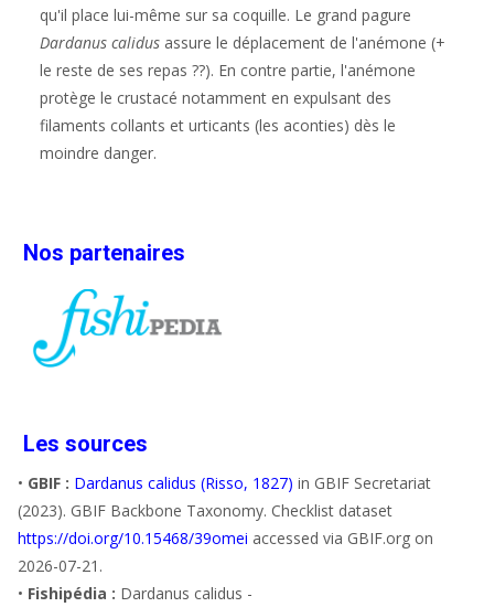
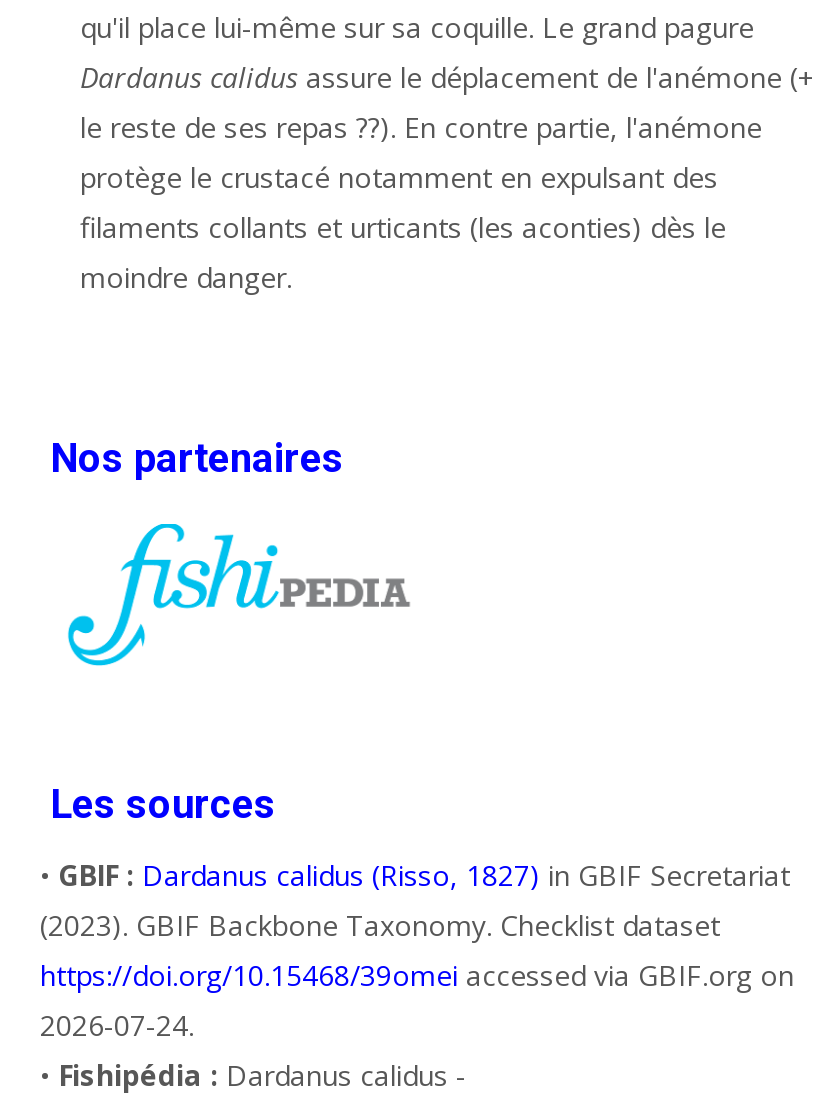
[18,555,103,576] 2026-07-21. -> [40,1006,194,1044] 2026-07-24.

